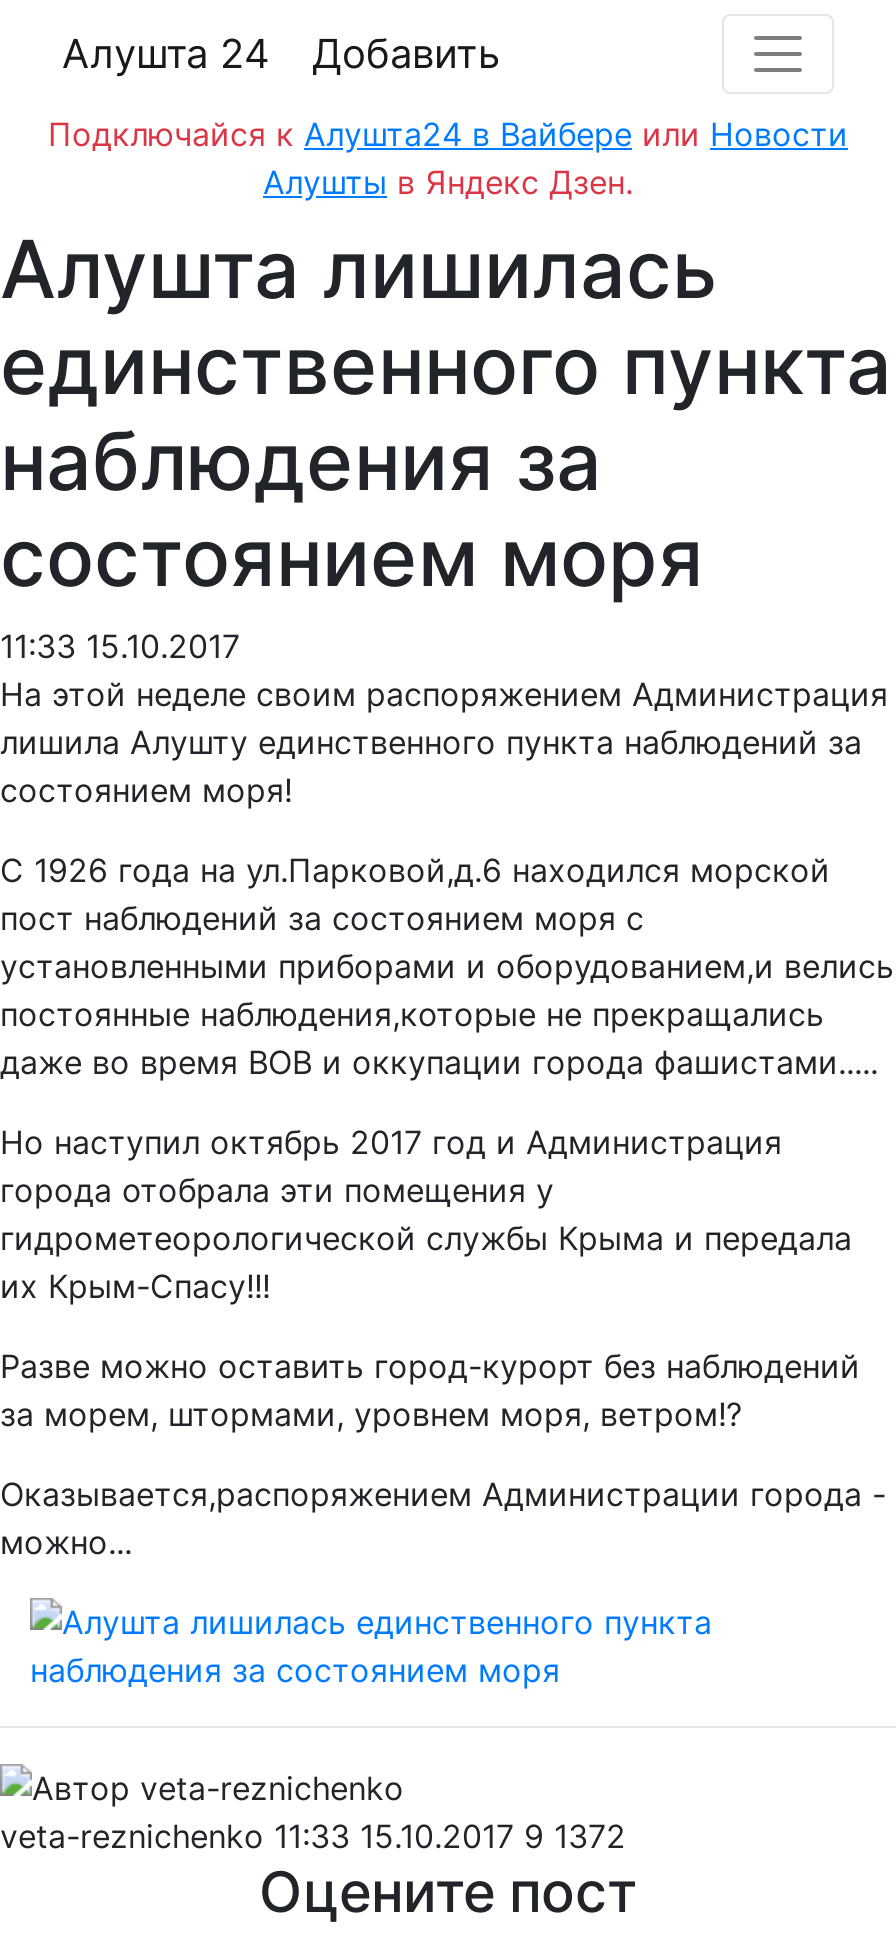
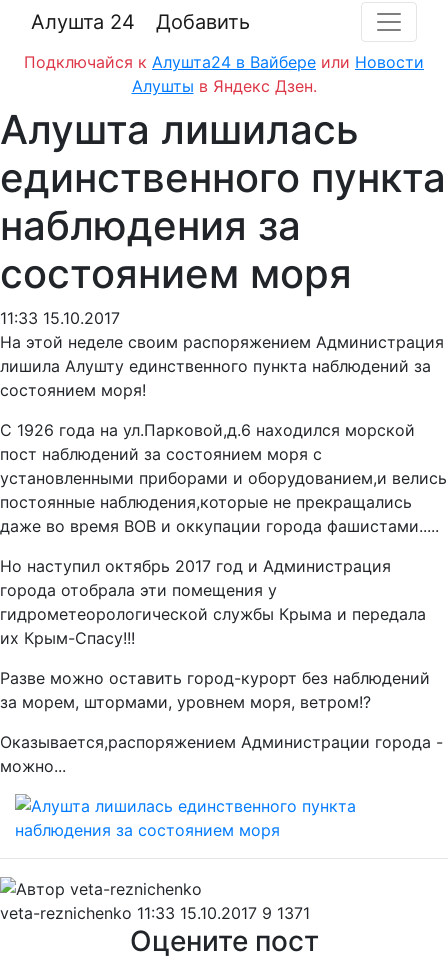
[0,1815,626,1855] veta-reznichenko 11:33 15.10.2017 9 1372 -> [0,903,310,923] veta-reznichenko 11:33 15.10.2017 9 1371

